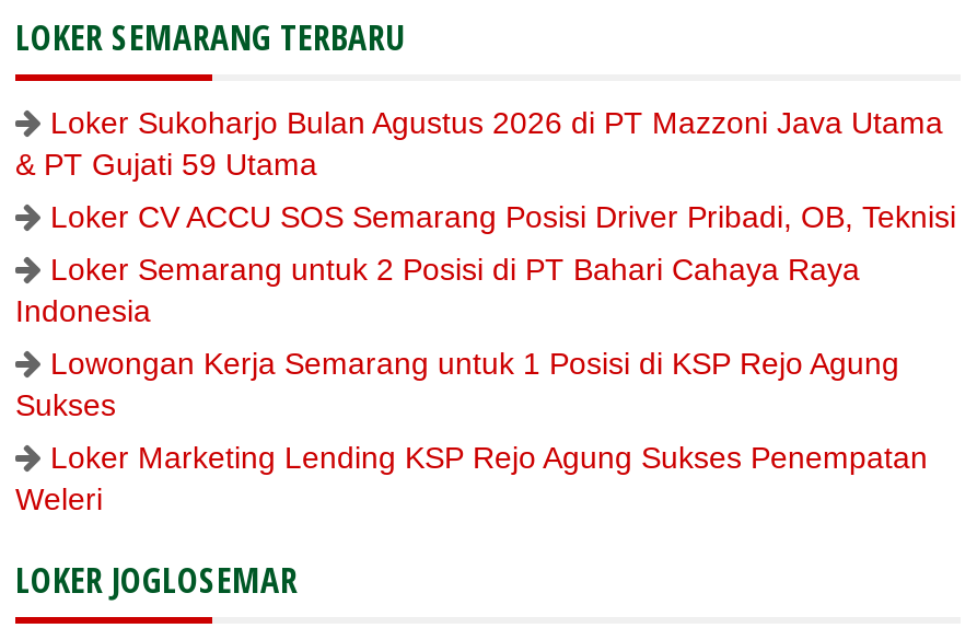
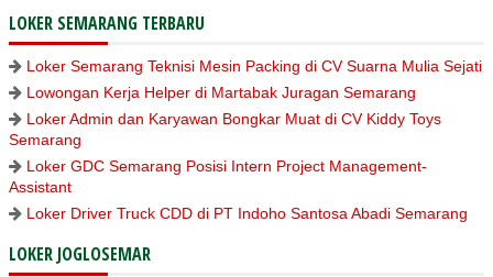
[15,106,943,183] Loker Sukoharjo Bulan Agustus 2026 di PT Mazzoni Java Utama | & PT Gujati 59 Utama -> [26,57,482,74] Loker Semarang Teknisi Mesin Packing di CV Suarna Mulia Sejati
[50,200,956,235] Loker CV ACCU SOS Semarang Posisi Driver Pribadi, OB, Teknisi -> [26,83,416,101] Lowongan Kerja Helper di Martabak Juragan Semarang
[15,253,860,329] Loker Semarang untuk 2 Posisi di PT Bahari Cahaya Raya | Indonesia -> [9,109,441,148] Loker Admin dan Karyawan Bongkar Muat di CV Kiddy Toys | Semarang
[15,347,899,423] Lowongan Kerja Semarang untuk 1 Posisi di KSP Rejo Agung | Sukses -> [9,157,427,195] Loker GDC Semarang Posisi Intern Project Management- | Assistant
[15,441,928,517] Loker Marketing Lending KSP Rejo Agung Sukses Penempatan | Weleri -> [26,204,468,221] Loker Driver Truck CDD di PT Indoho Santosa Abadi Semarang

